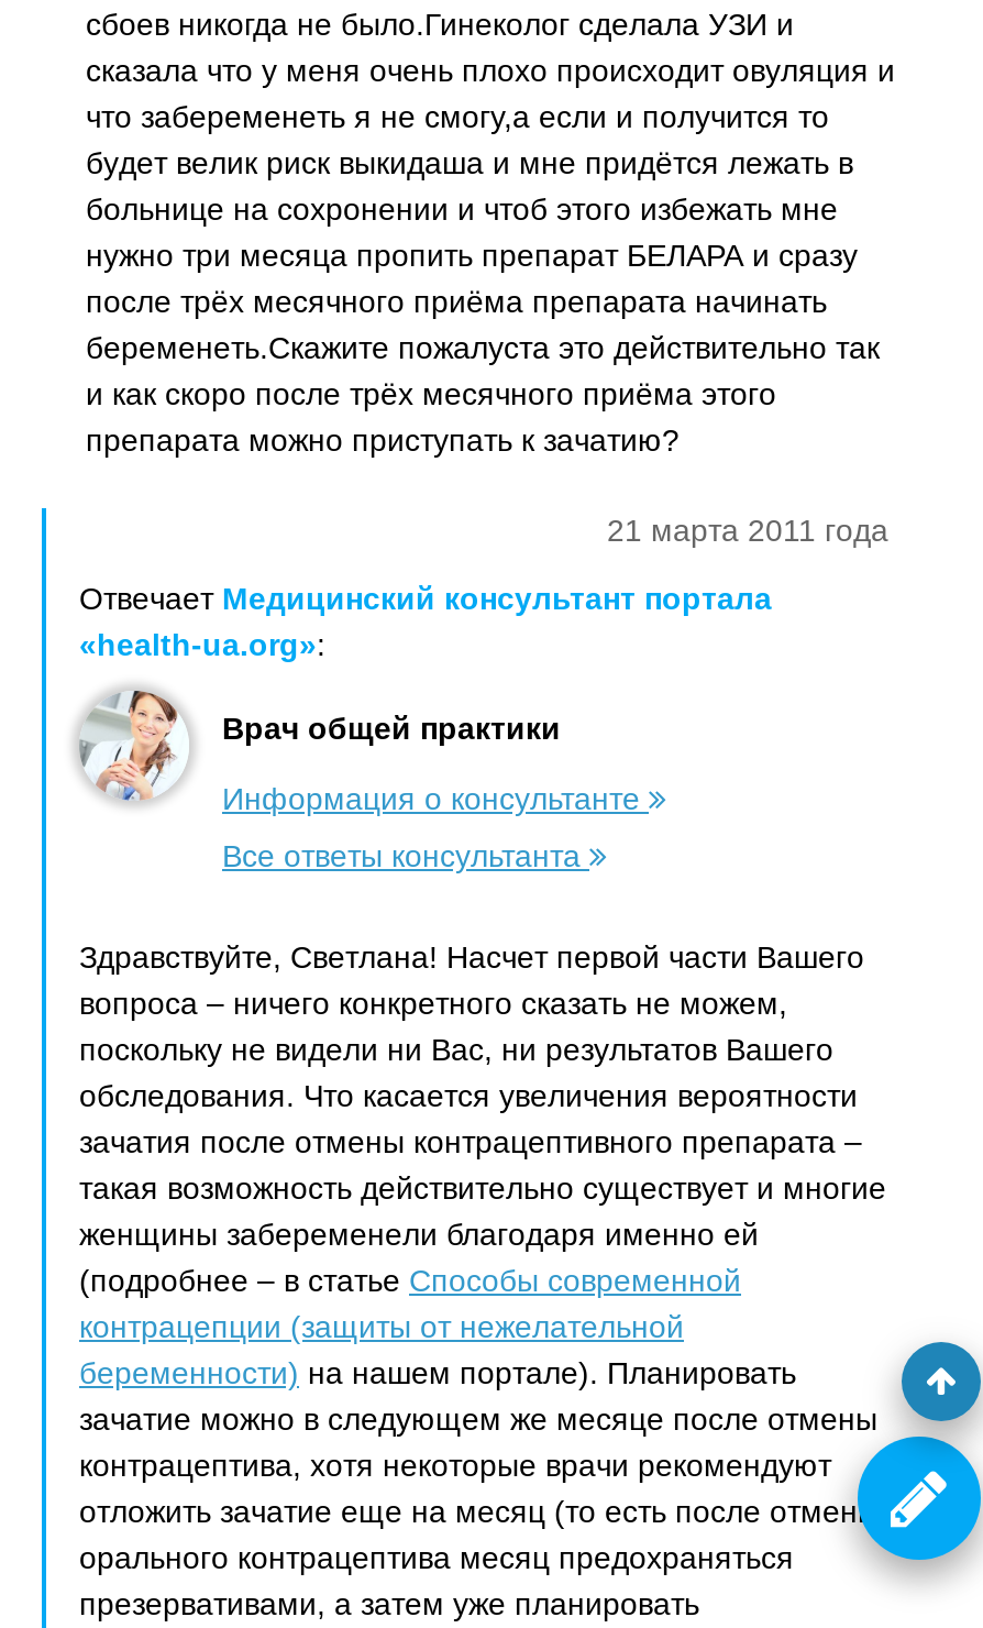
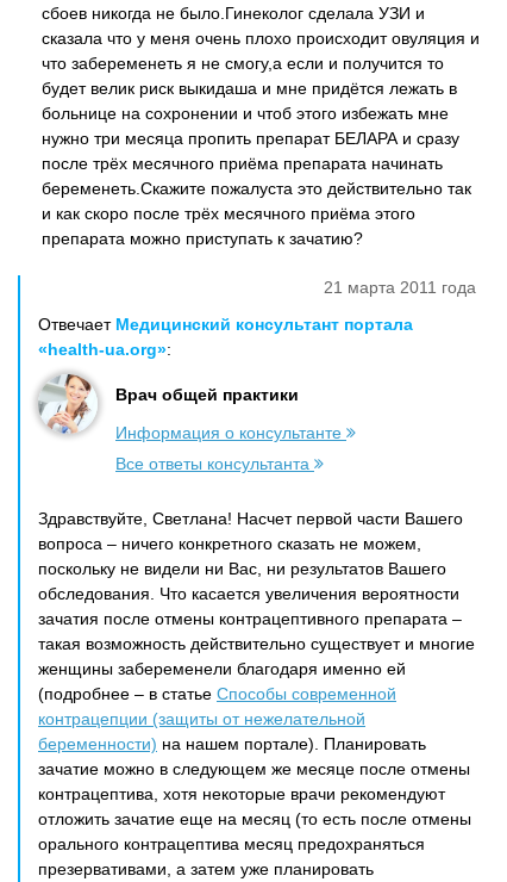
[849,1338,976,1588] [image] -> none

